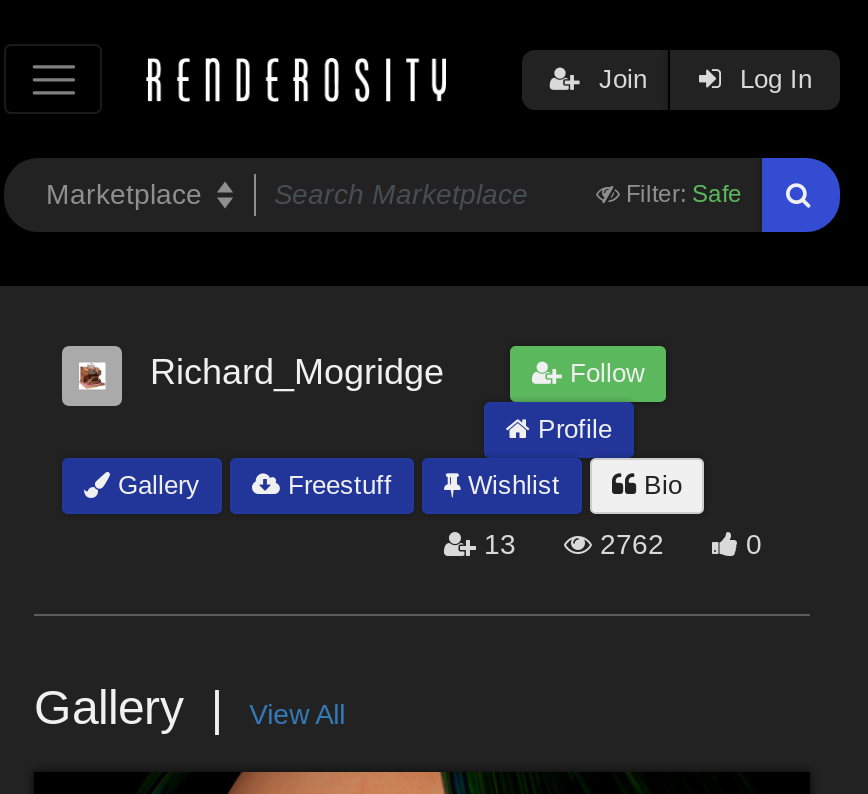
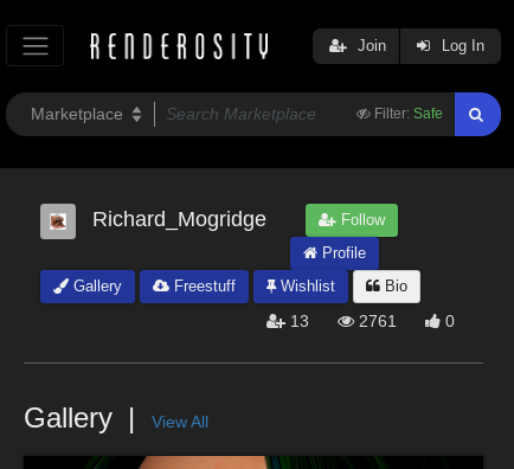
[592,528,664,560] 2762 -> [354,312,397,331] 2761

